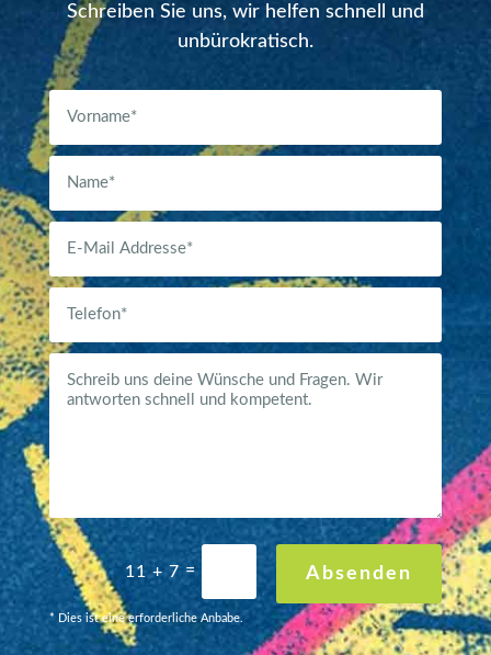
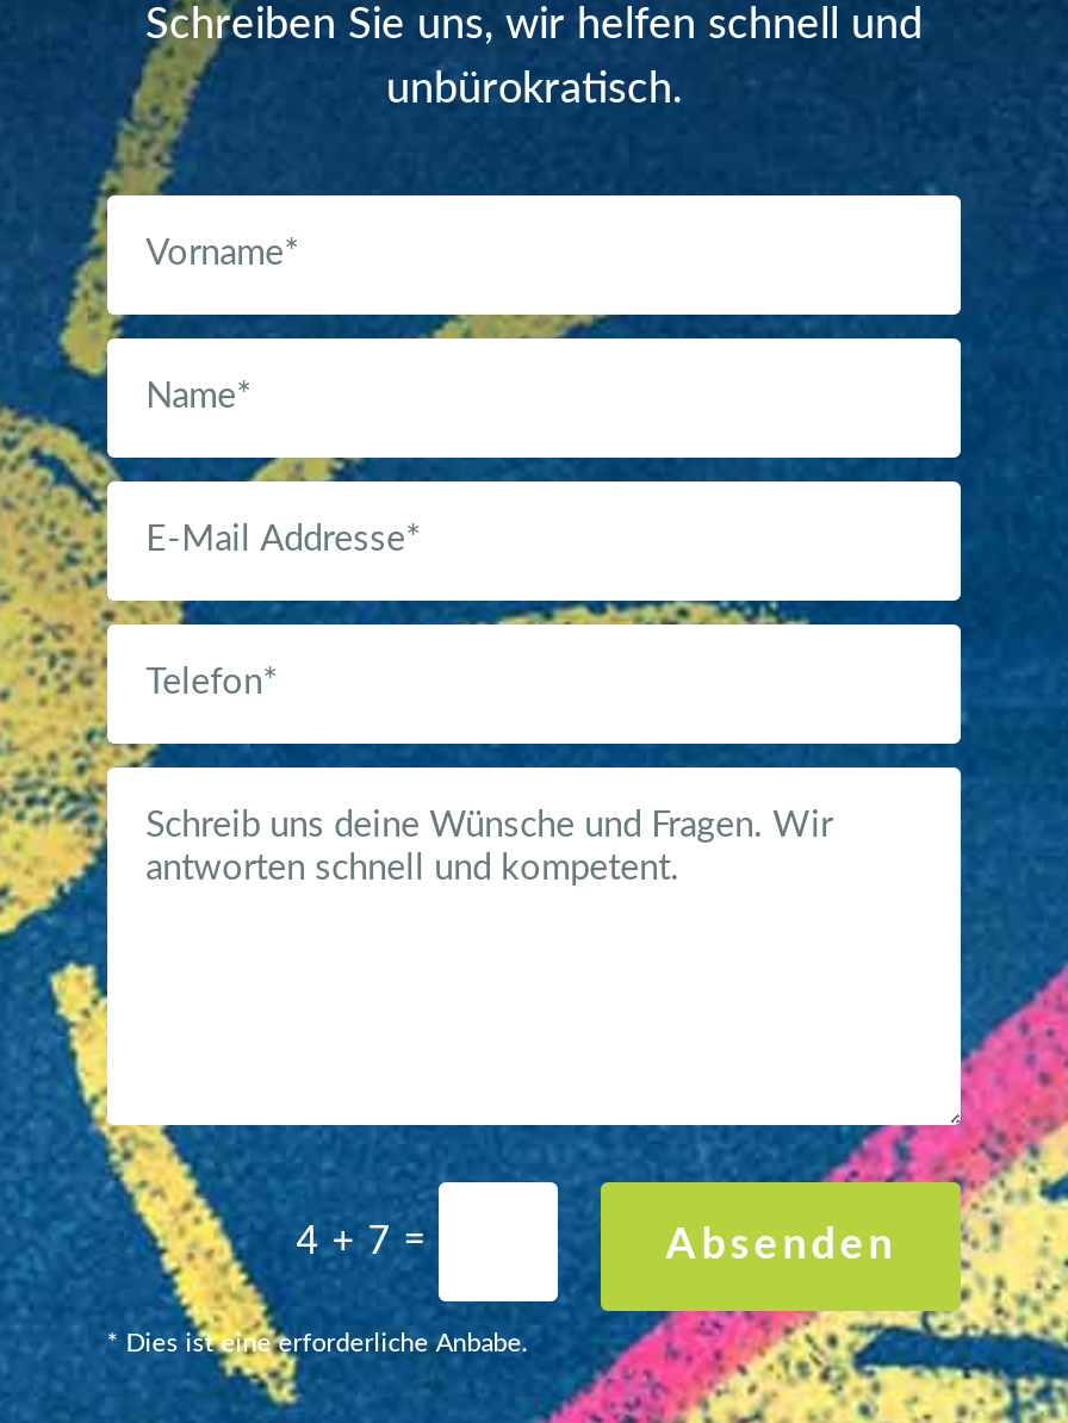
[125,562,202,581] 11 + 7 = -> [296,1221,439,1262] 4 + 7 =

